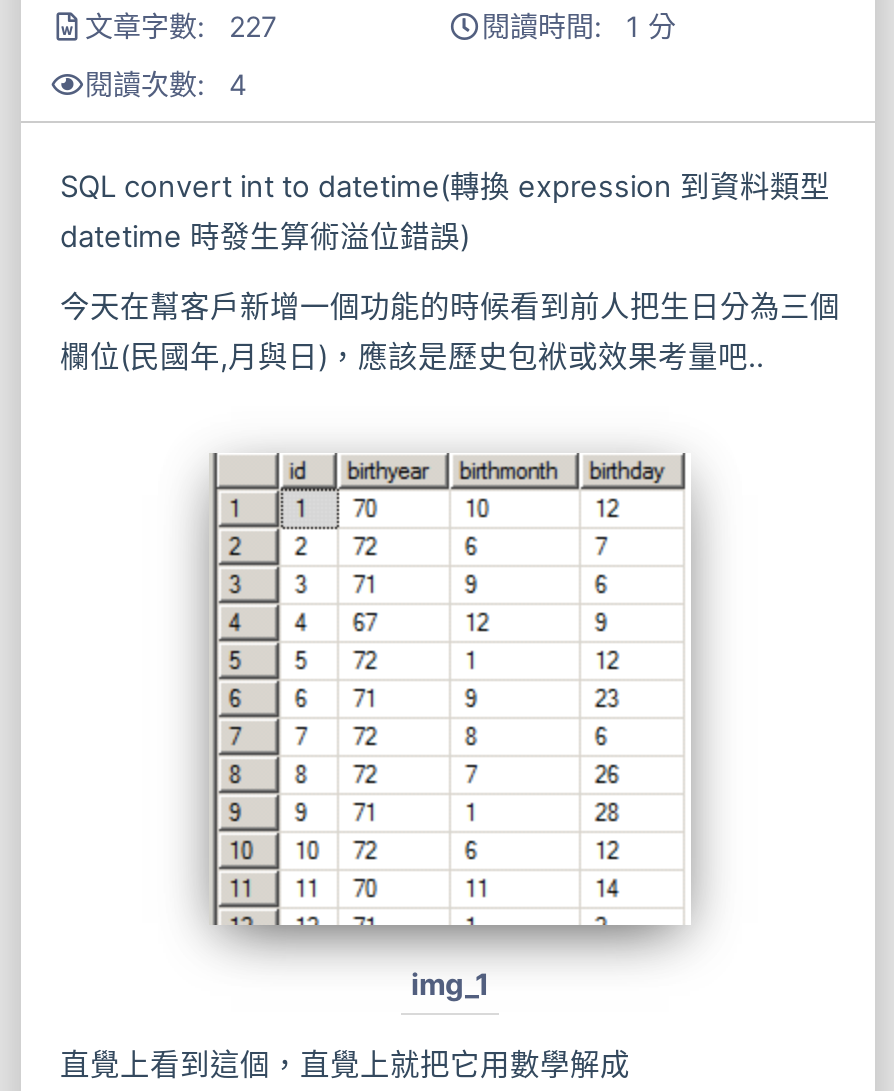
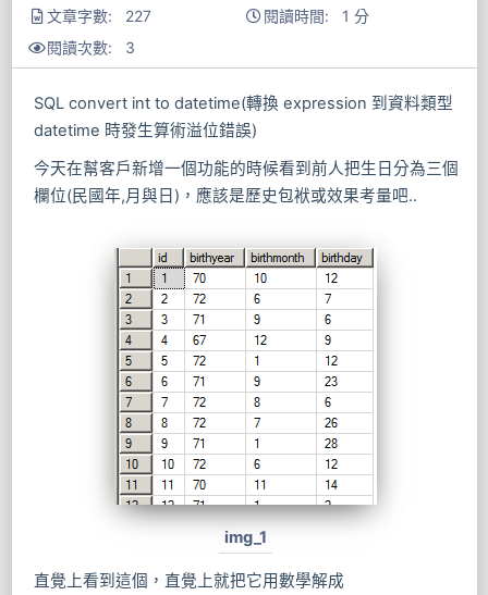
[85,67,247,101] 閱讀次數: 4 -> [47,38,135,56] 閱讀次數: 3

